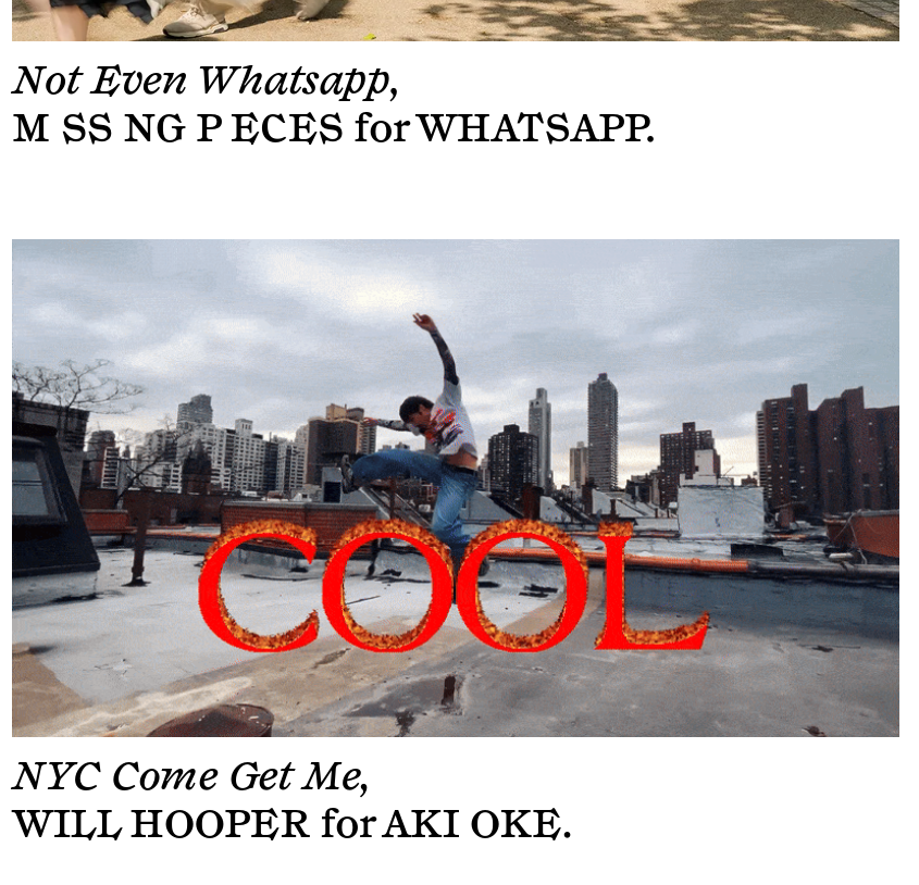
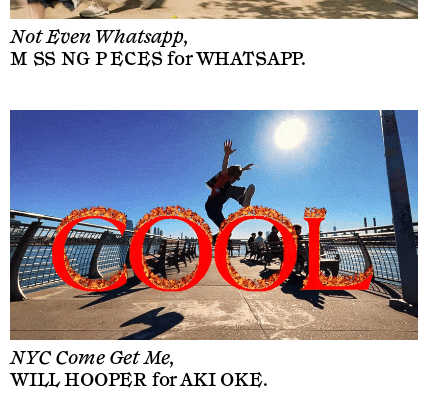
[10,239,902,739] [image] -> [9,109,419,341] [image]

